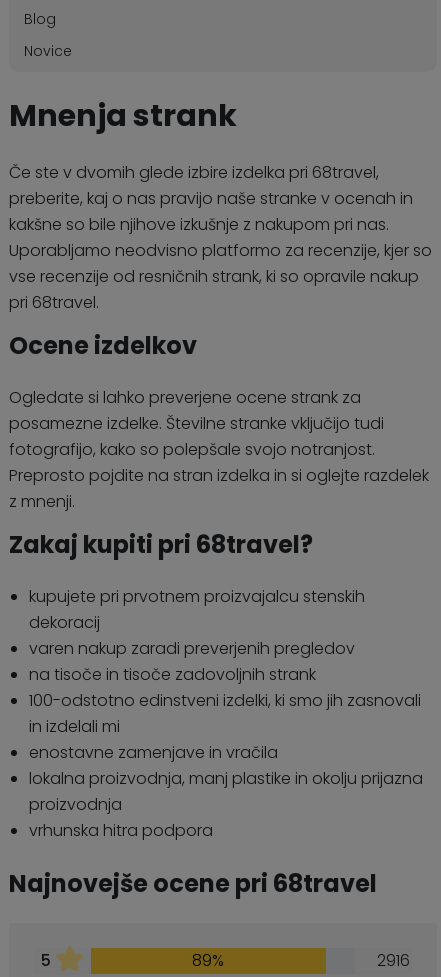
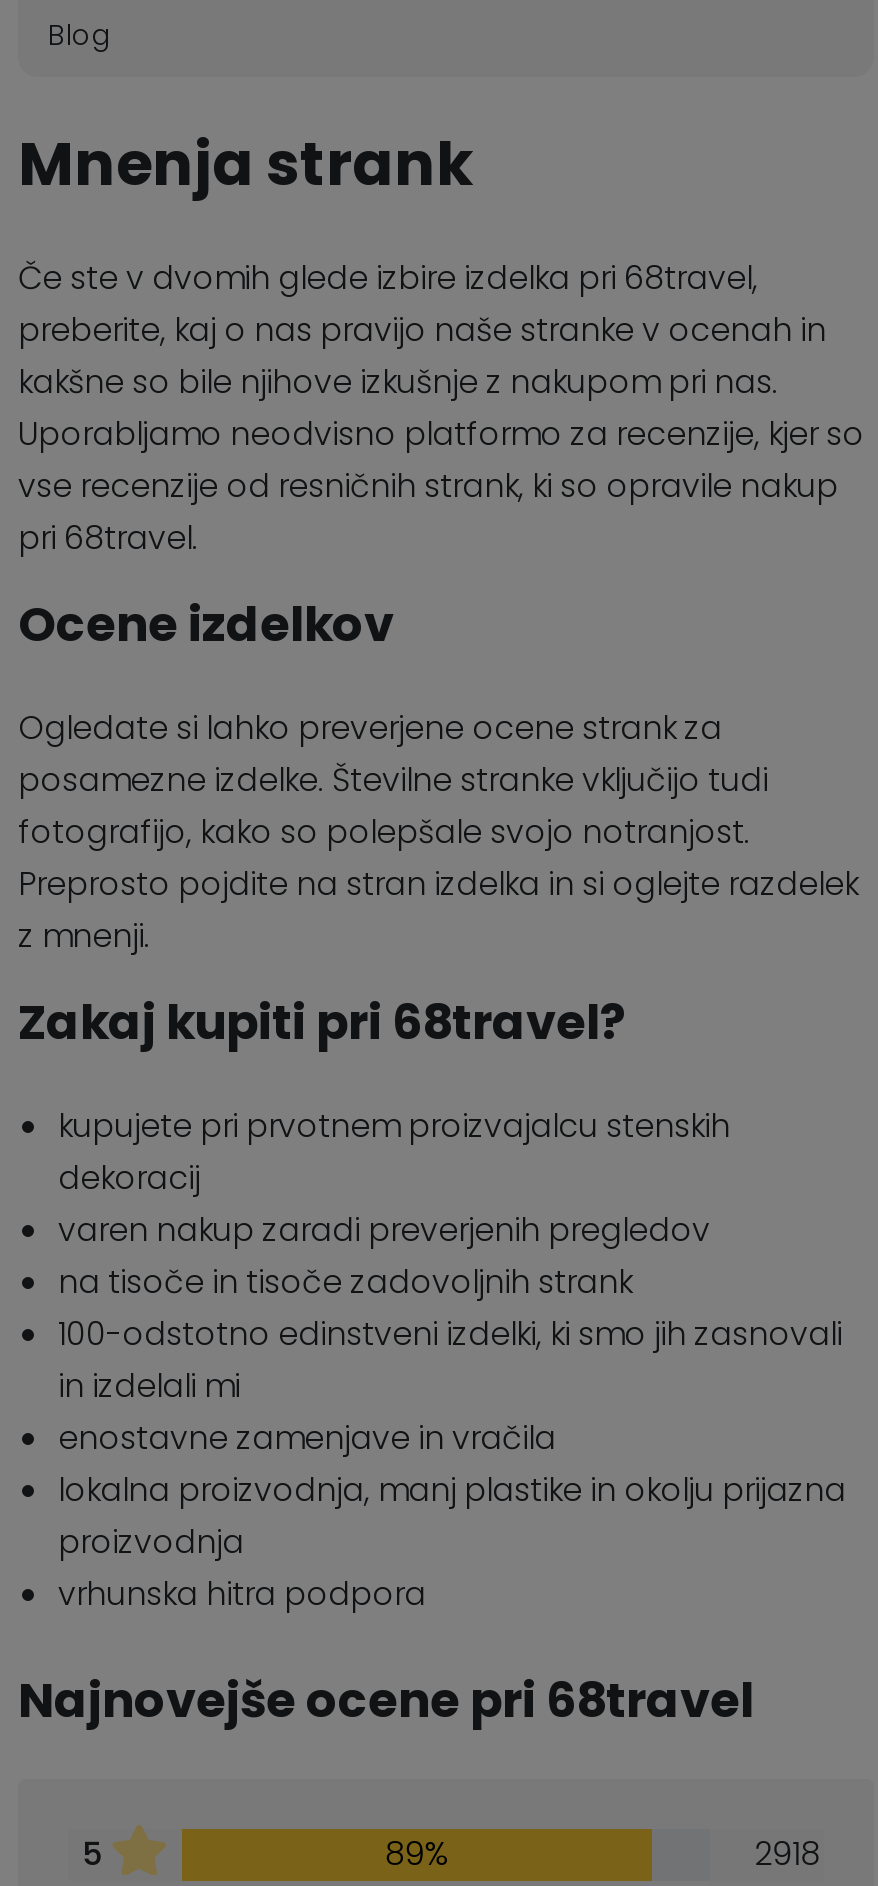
[24,40,72,60] Novice -> none
[377,948,410,971] 2916 -> [754,1830,820,1876] 2918

